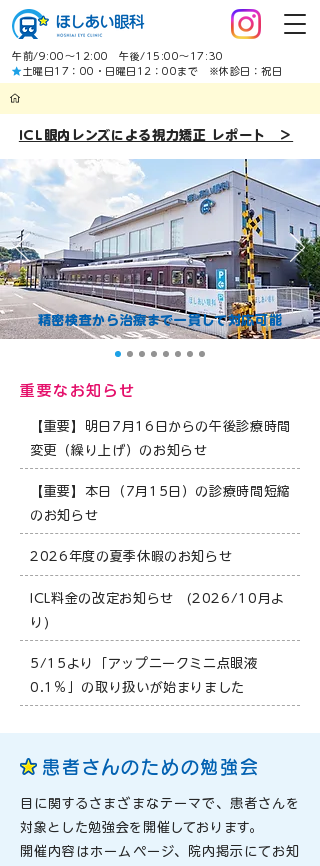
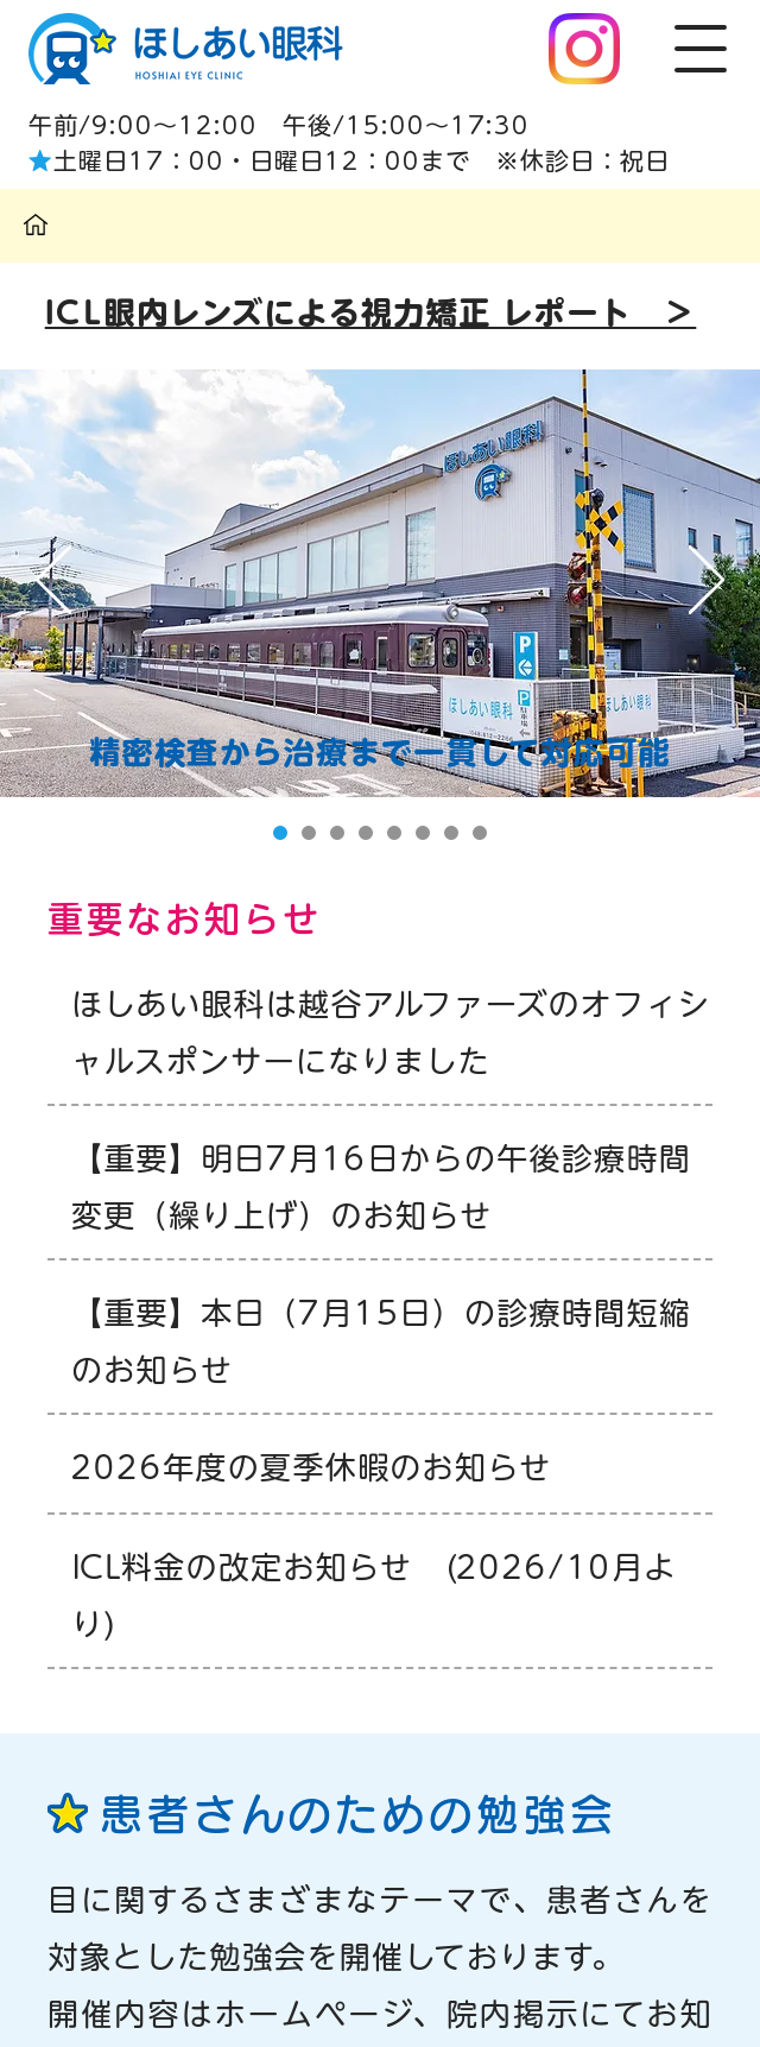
none -> [71,990,710,1078] ほしあい眼科は越谷アルファーズのオフィシ | ャルスポンサーになりました
moved [30,420,291,629] -> [71,1144,691,1641]: 【重要】明日7月16日からの午後診療時間 | 変更（繰り上げ）のお知らせ | 【重要】本日（7月15日）の診療時間短縮 | のお知らせ | 2026年度の夏季休暇のお知らせ | ICL料金の改定お知らせ (2026/10月よ | り)
[30,657,258,694] 5/15より「アップニークミニ点眼液 | 0.1％」の取り扱いが始まりました -> none

